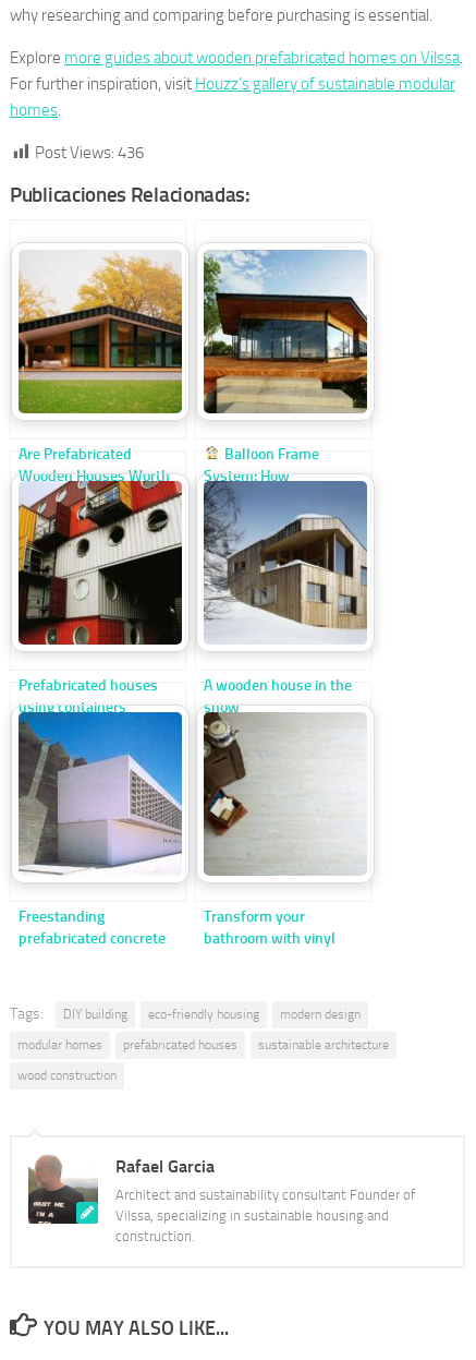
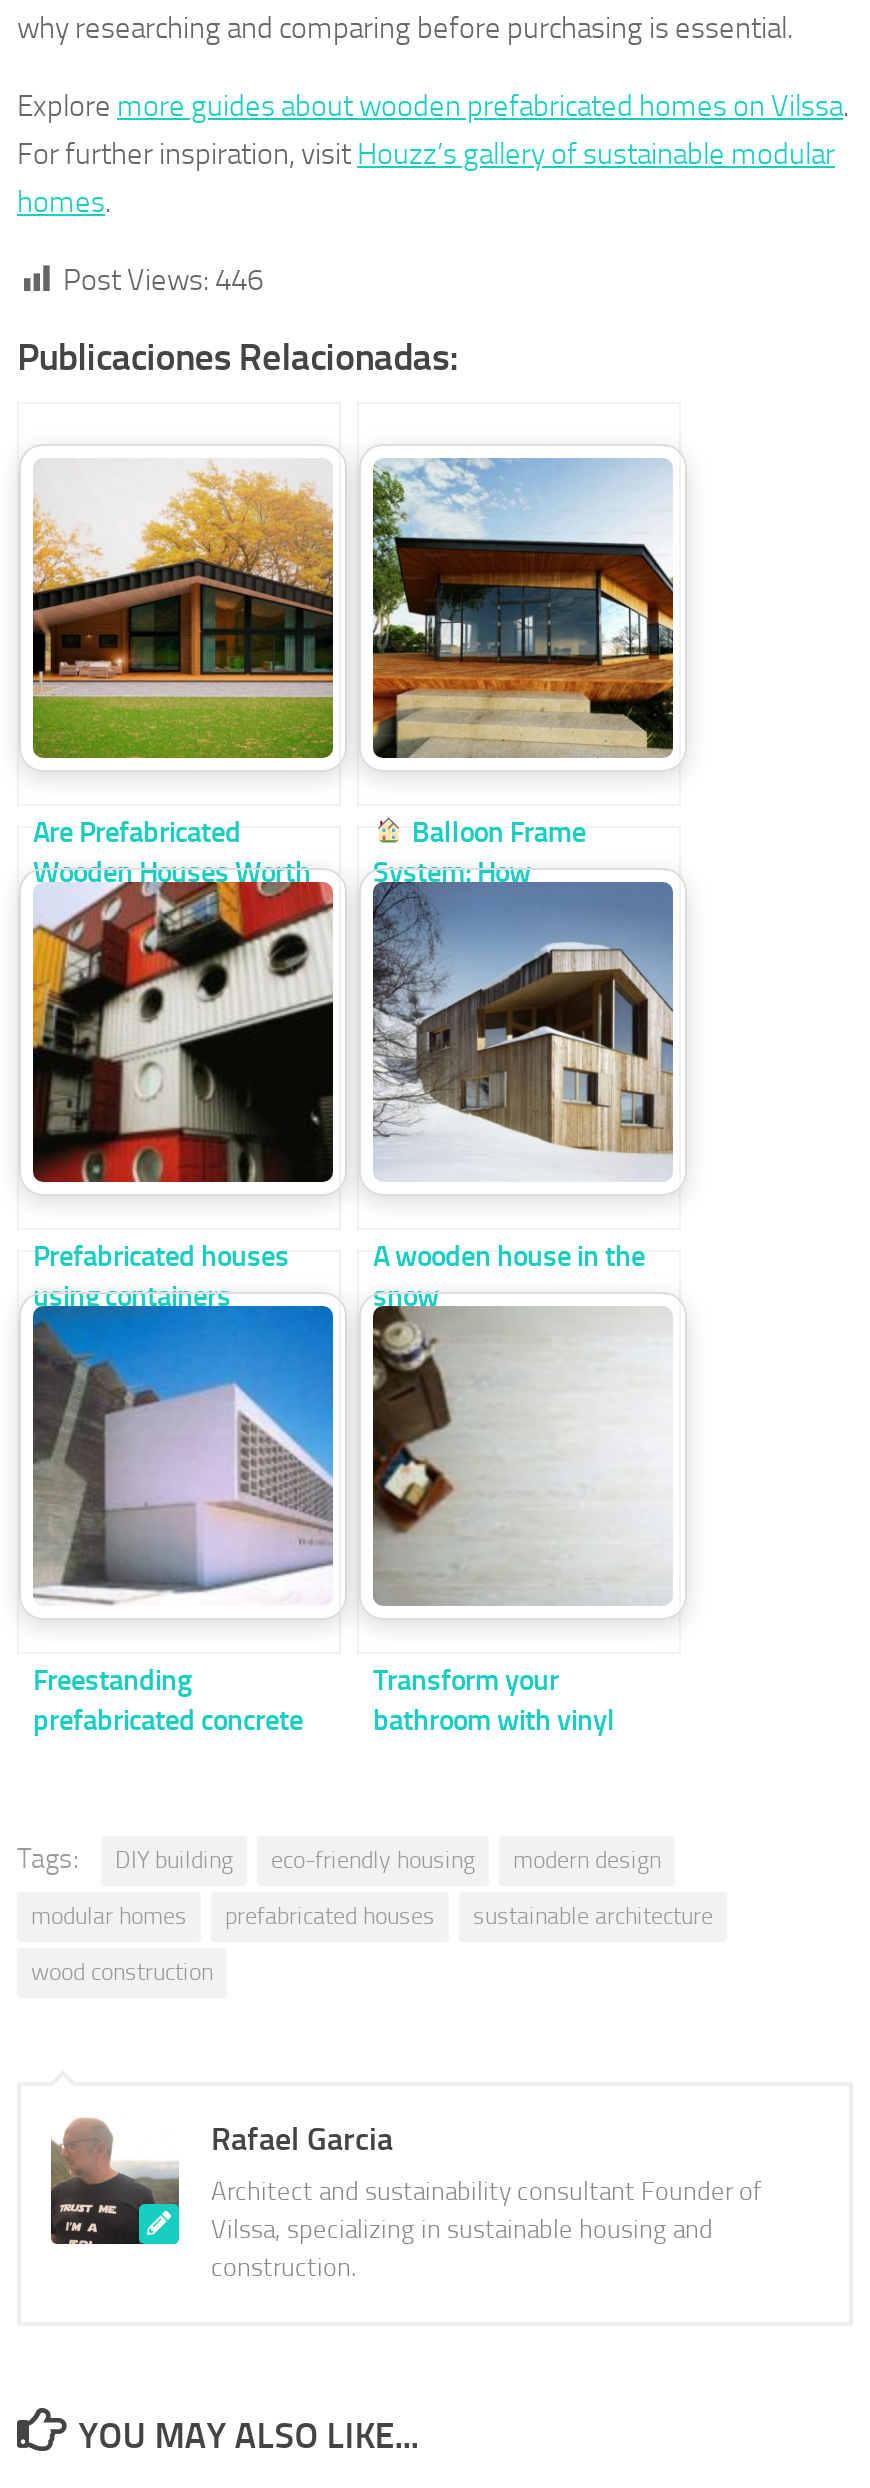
[35,143,144,163] Post Views: 436 -> [63,262,263,298] Post Views: 446

